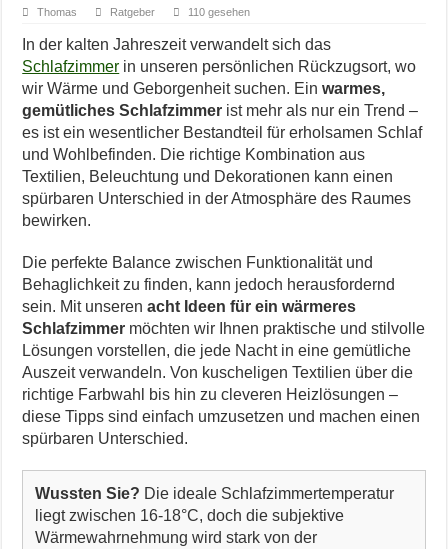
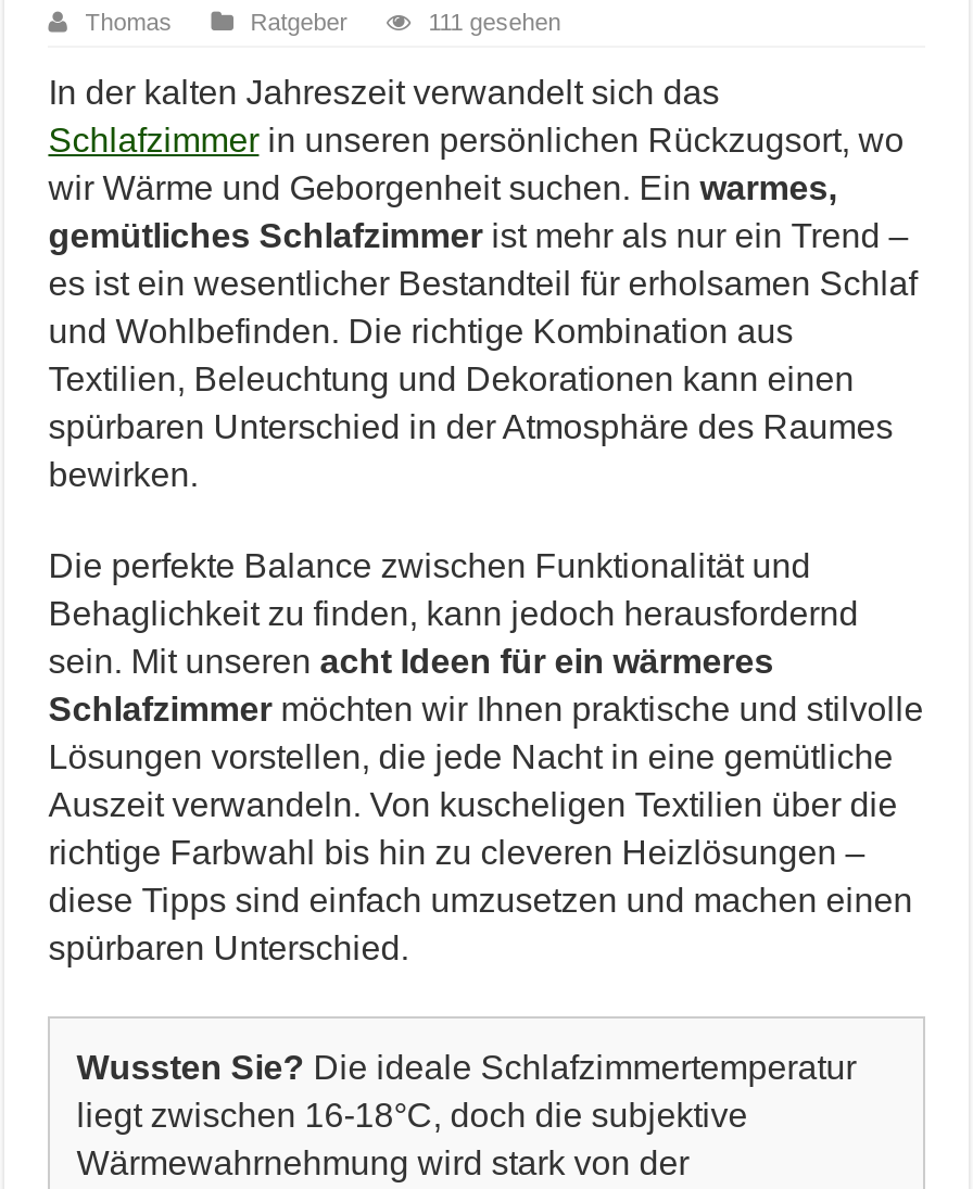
[188,6,250,18] 110 gesehen -> [428,9,561,35] 111 gesehen

